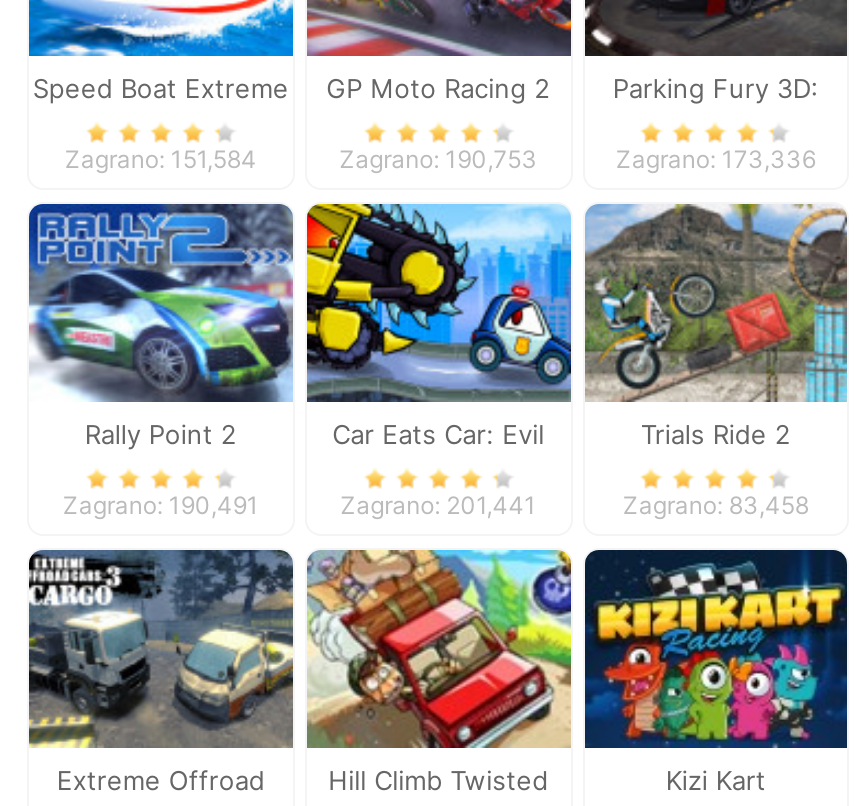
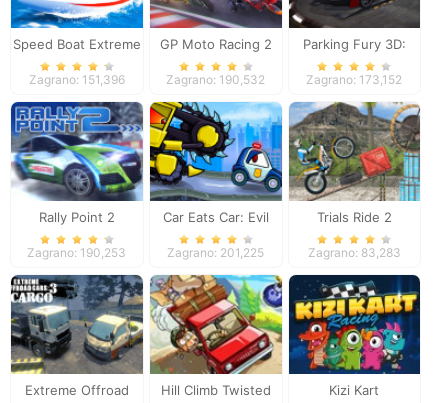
[65,145,257,175] Zagrano: 151,584 -> [29,72,125,87] Zagrano: 151,396
[339,145,537,175] Zagrano: 190,753 -> [166,72,265,87] Zagrano: 190,532
[616,145,816,175] Zagrano: 173,336 -> [306,72,402,87] Zagrano: 173,152
[63,490,259,520] Zagrano: 190,491 -> [27,245,126,260] Zagrano: 190,253
[340,490,536,520] Zagrano: 201,441 -> [167,245,264,260] Zagrano: 201,225
[623,490,809,520] Zagrano: 83,458 -> [308,245,401,260] Zagrano: 83,283

